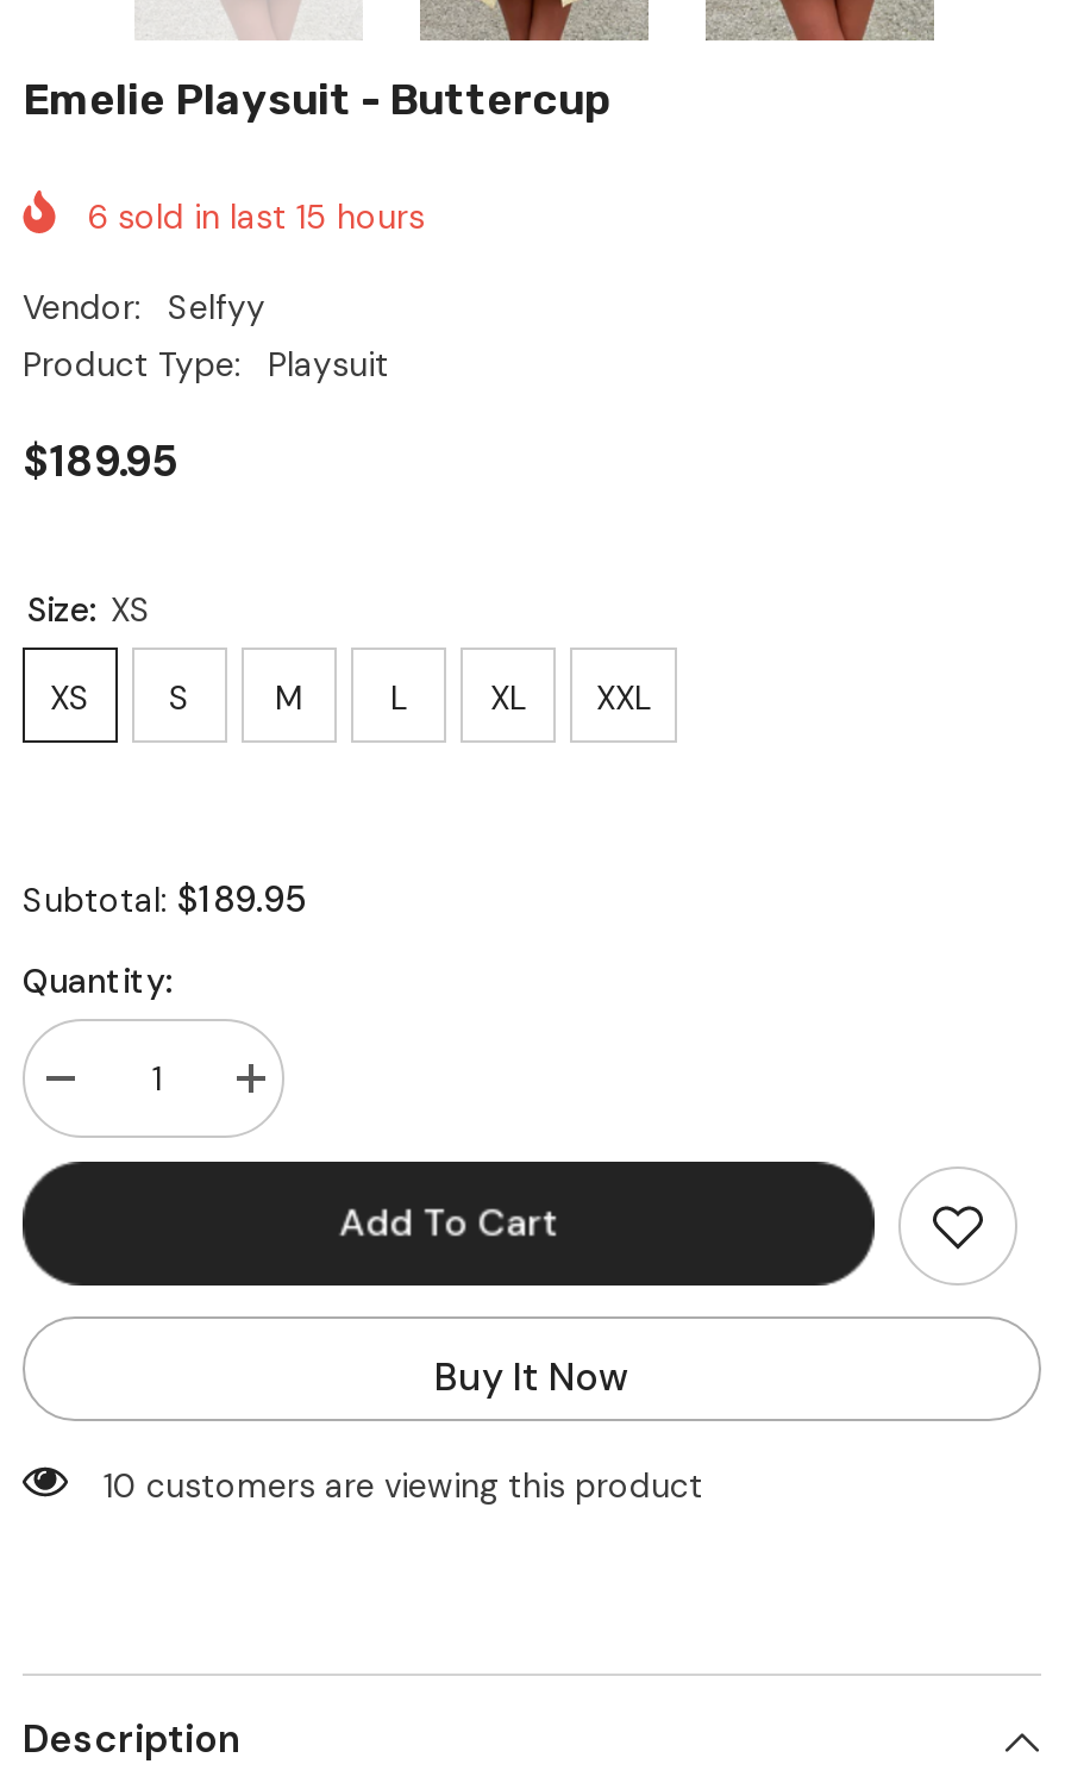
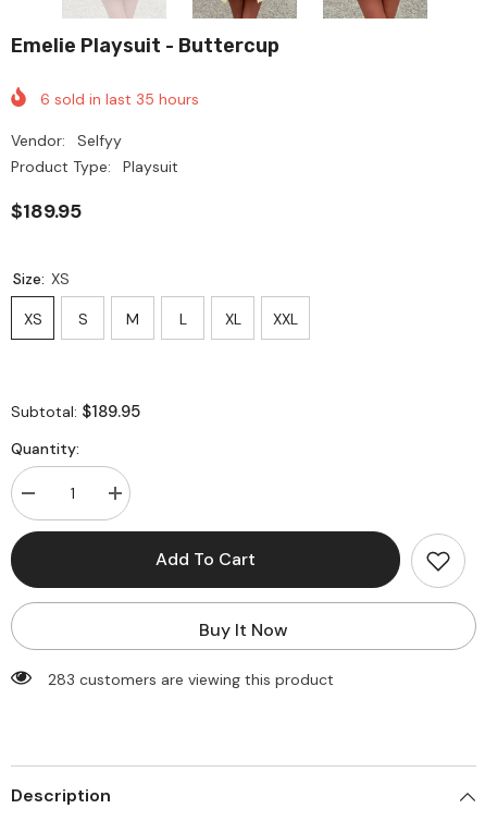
[87,194,425,237] 6 sold in last 15 hours -> [40,89,199,108] 6 sold in last 35 hours
[104,1463,703,1506] 10 customers are viewing this product -> [48,669,334,689] 283 customers are viewing this product

